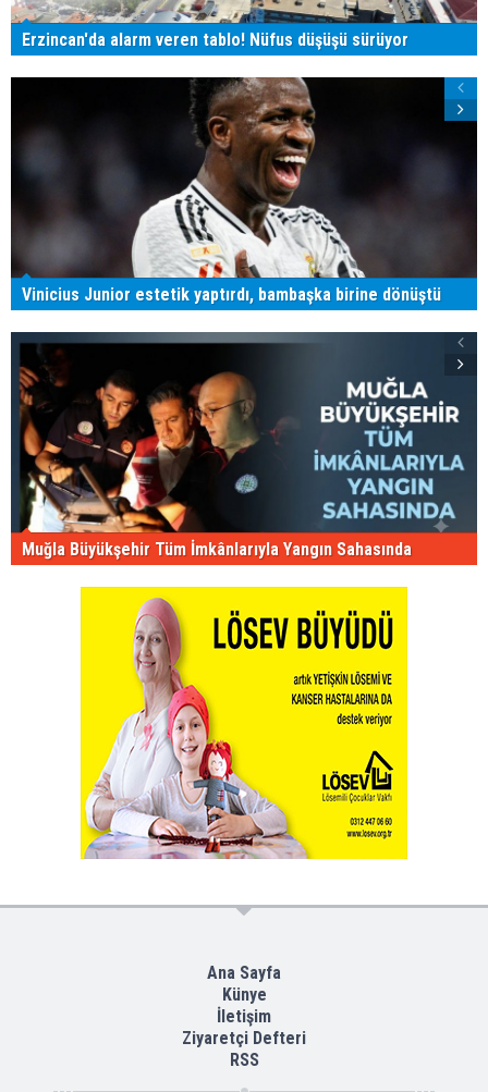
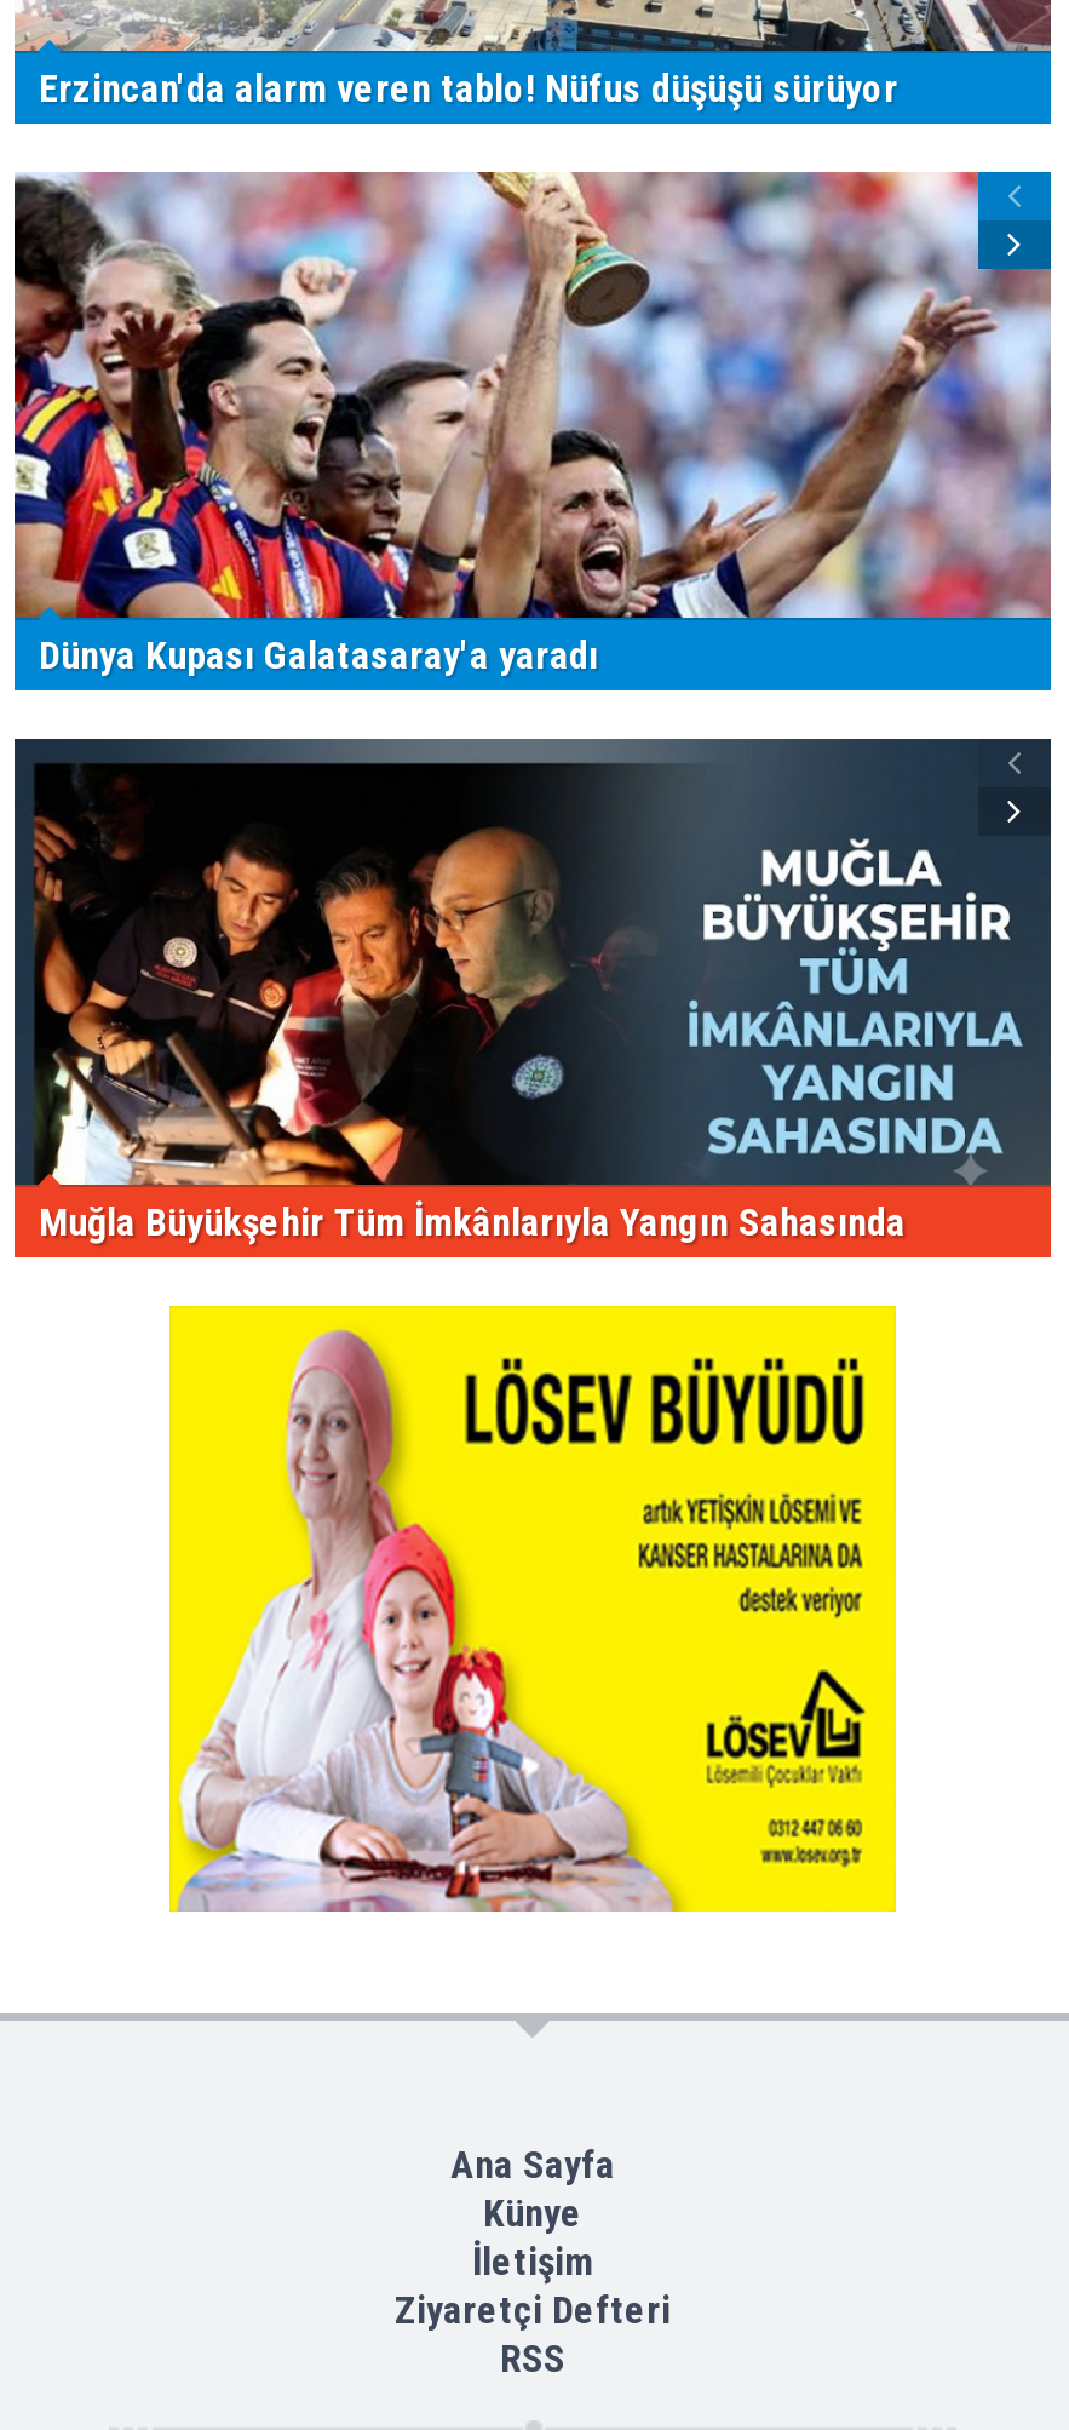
[10,76,478,305] [image] | Vinicius Junior estetik yaptırdı, bambaşka birine dönüştü -> [12,170,1053,679] [image] | Dünya Kupası Galatasaray'a yaradı

